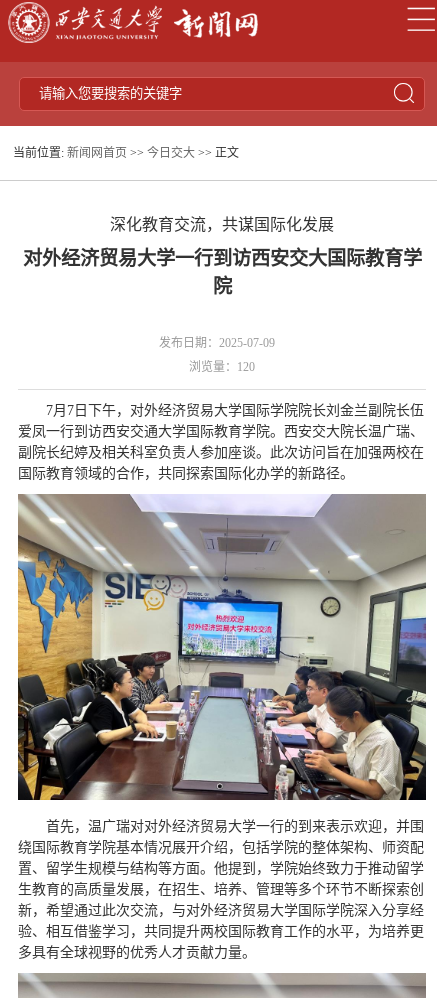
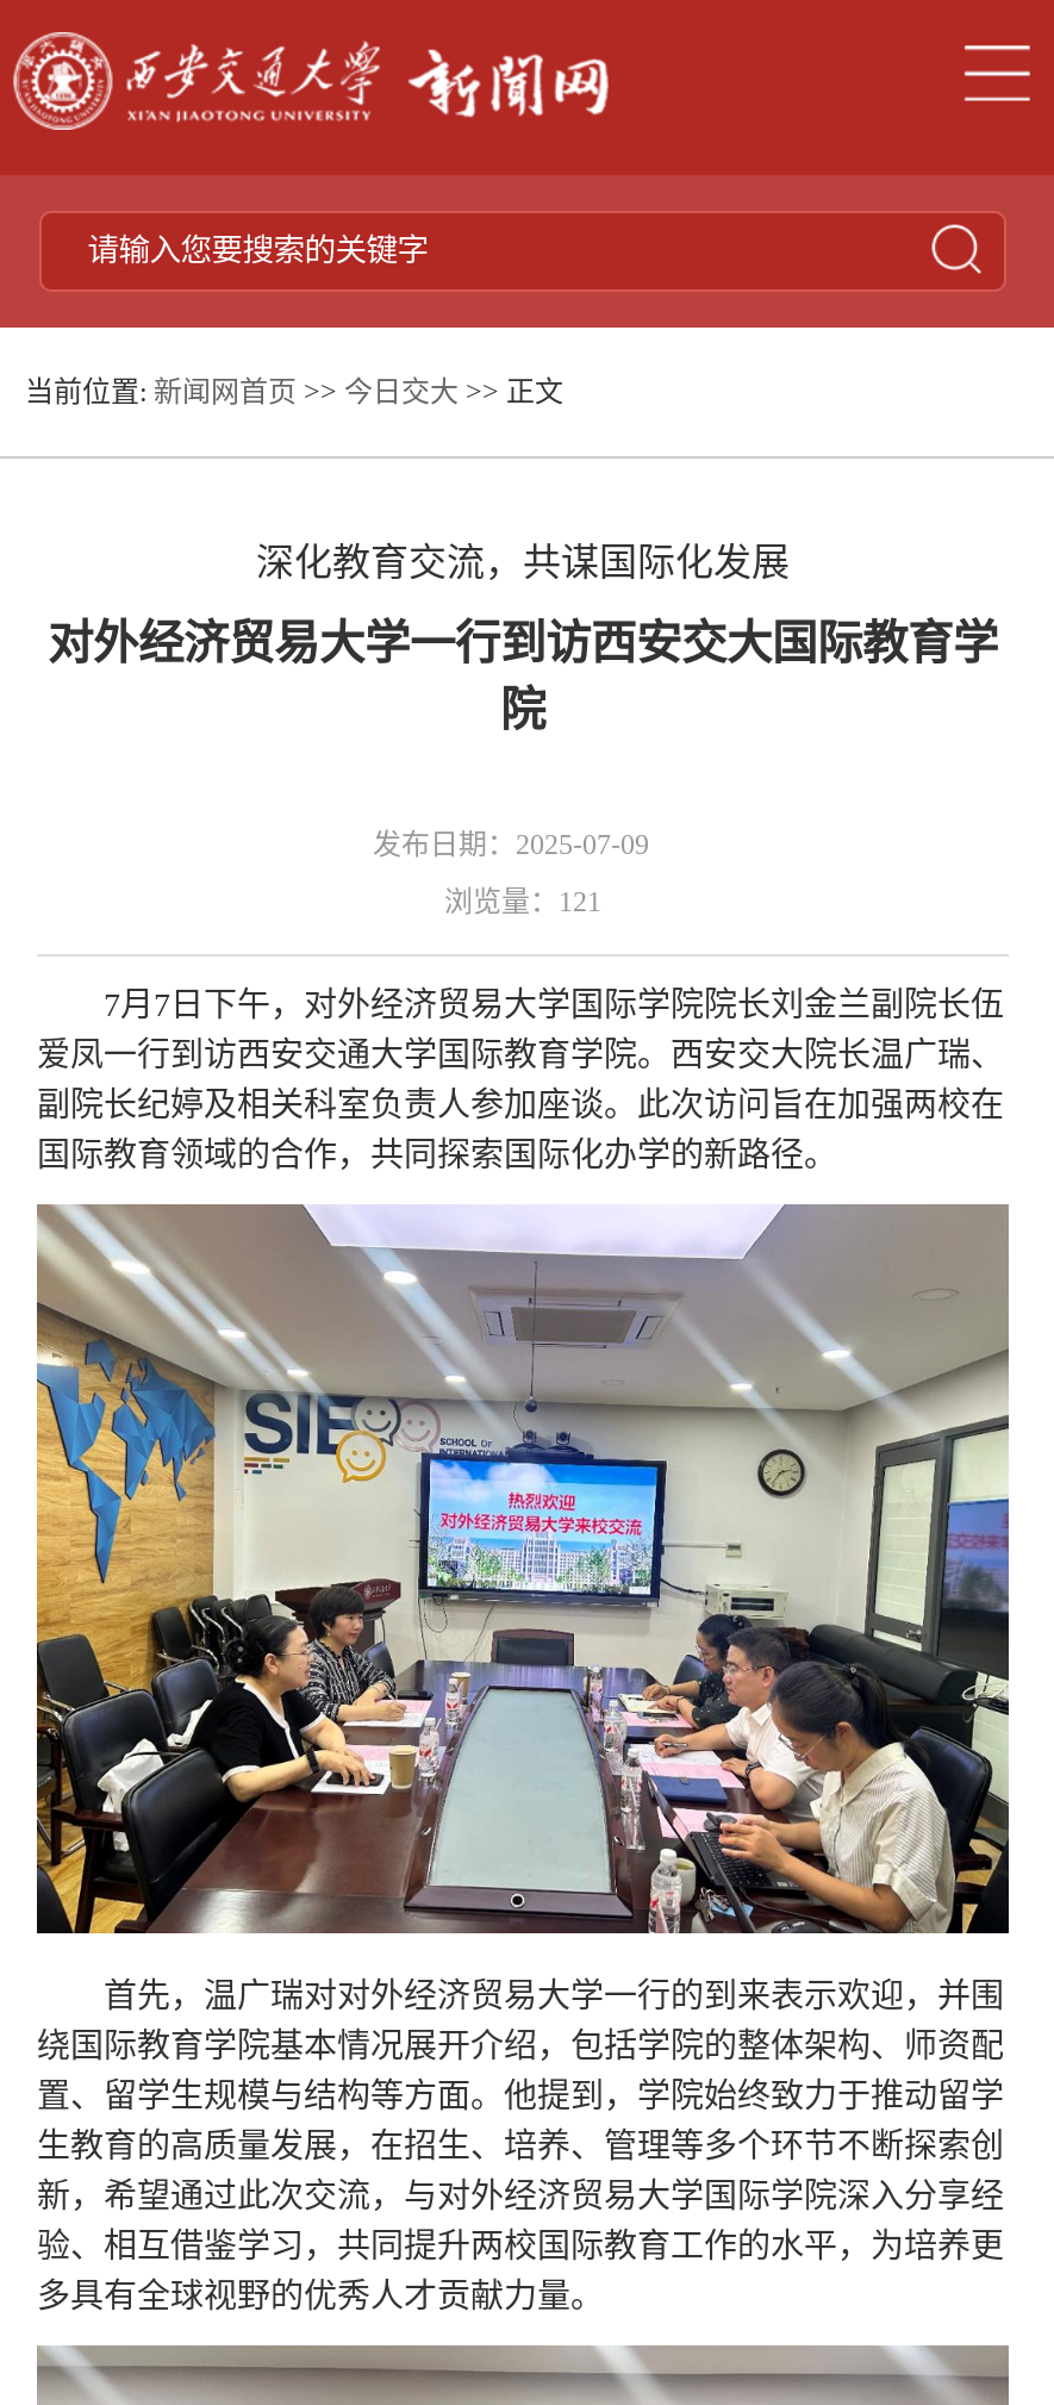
[189,360,255,374] 浏览量：120 -> [444,885,601,918] 浏览量：121

